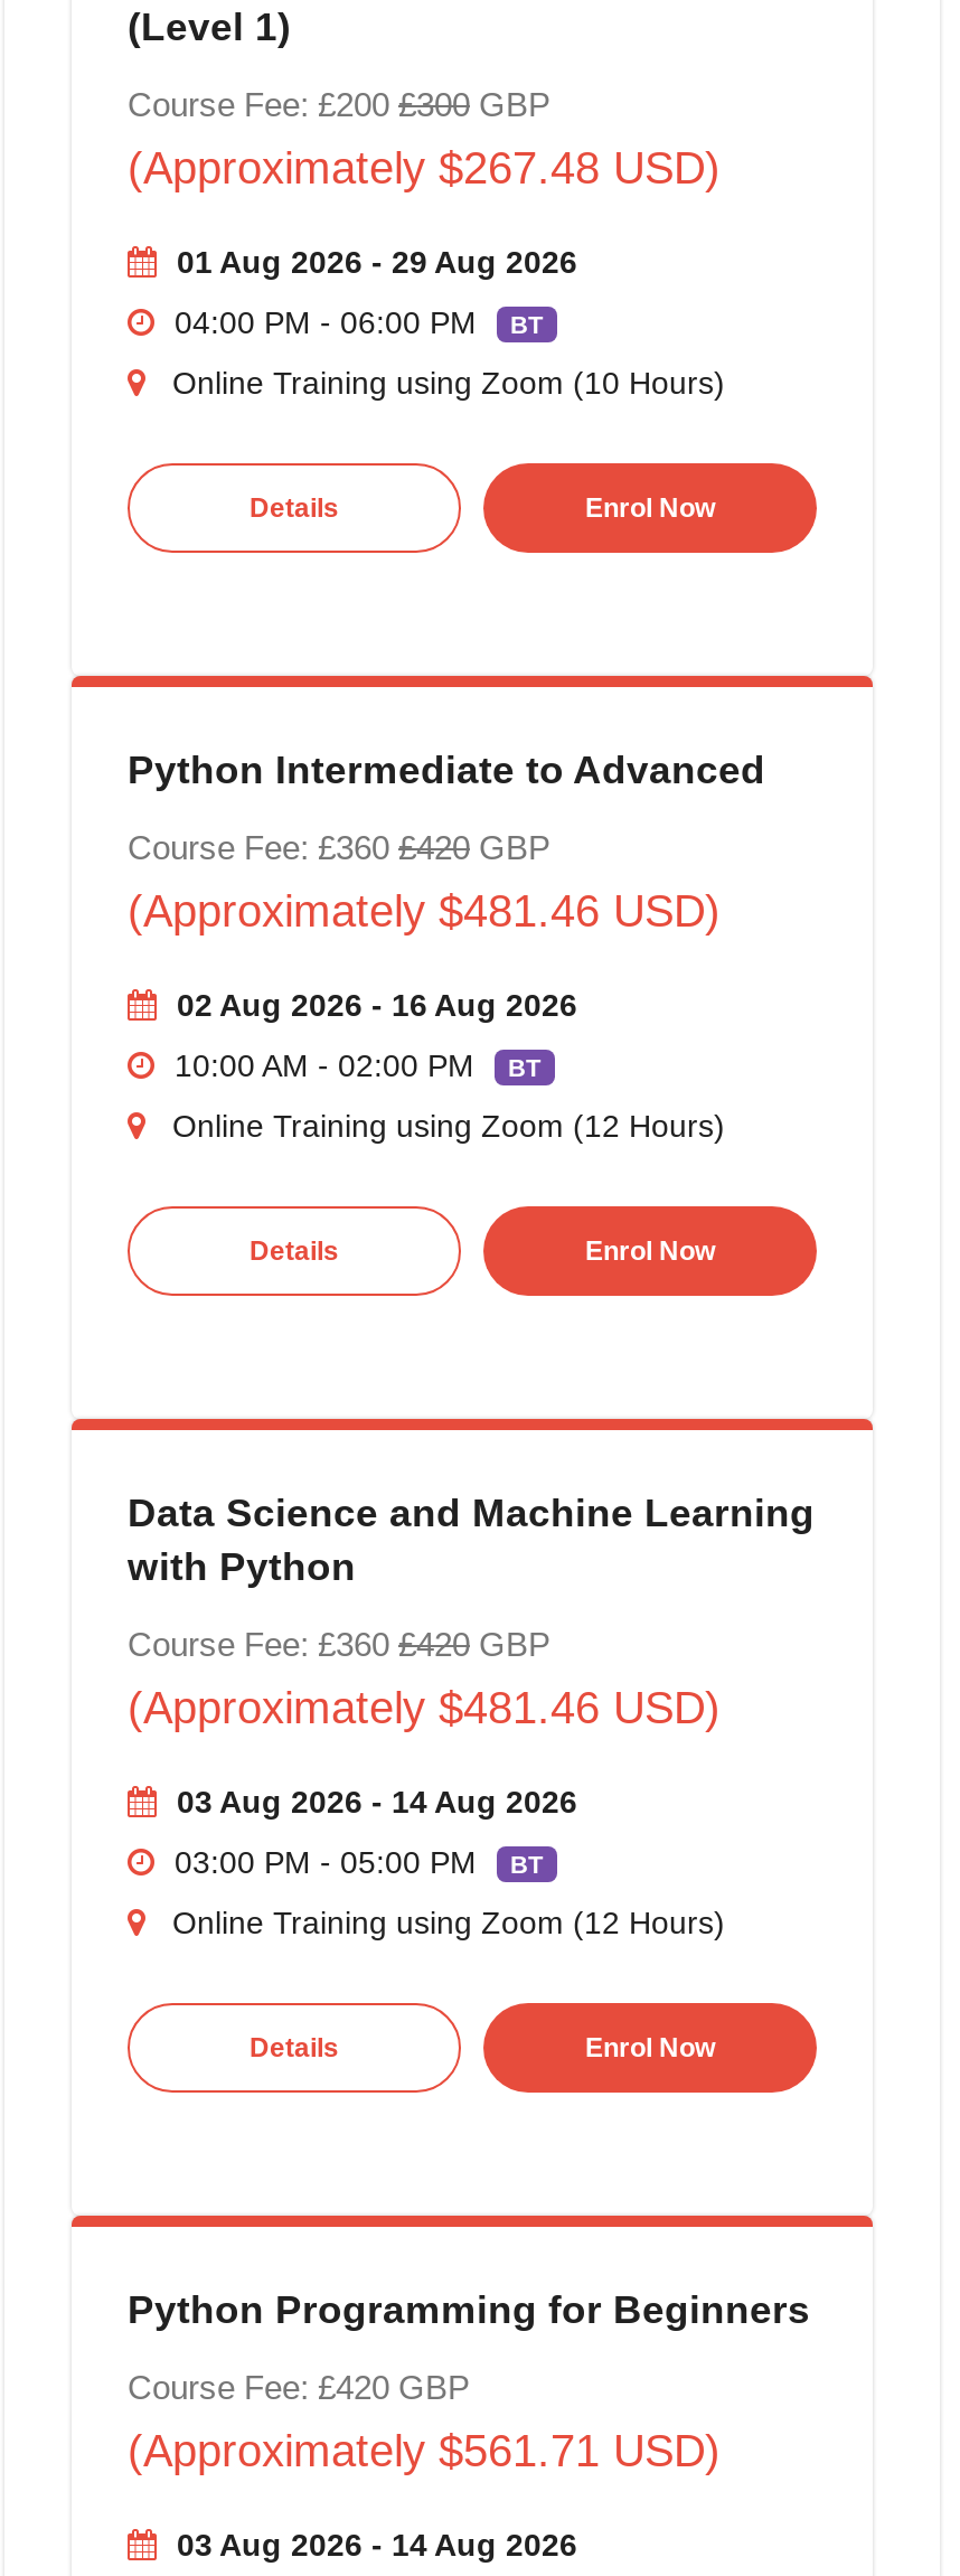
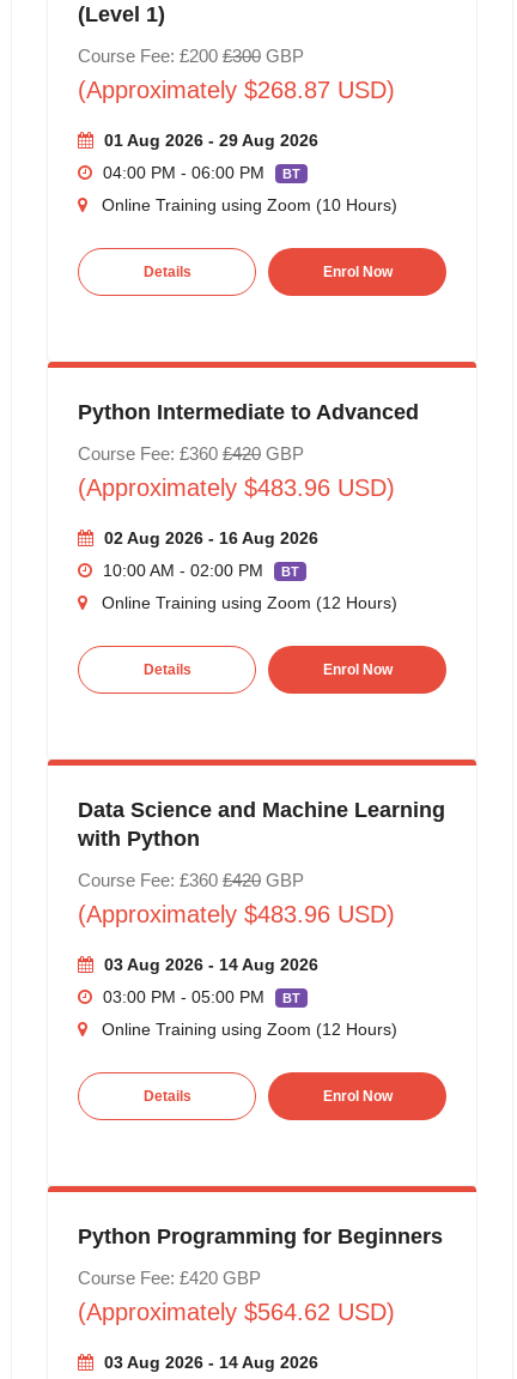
[128,144,721,194] (Approximately $267.48 USD) -> [78,77,395,104] (Approximately $268.87 USD)
[128,887,721,936] (Approximately $481.46 USD) -> [78,475,395,501] (Approximately $483.96 USD)
[128,1684,721,1733] (Approximately $481.46 USD) -> [78,901,395,928] (Approximately $483.96 USD)
[128,2426,721,2476] (Approximately $561.71 USD) -> [78,1299,395,1325] (Approximately $564.62 USD)

